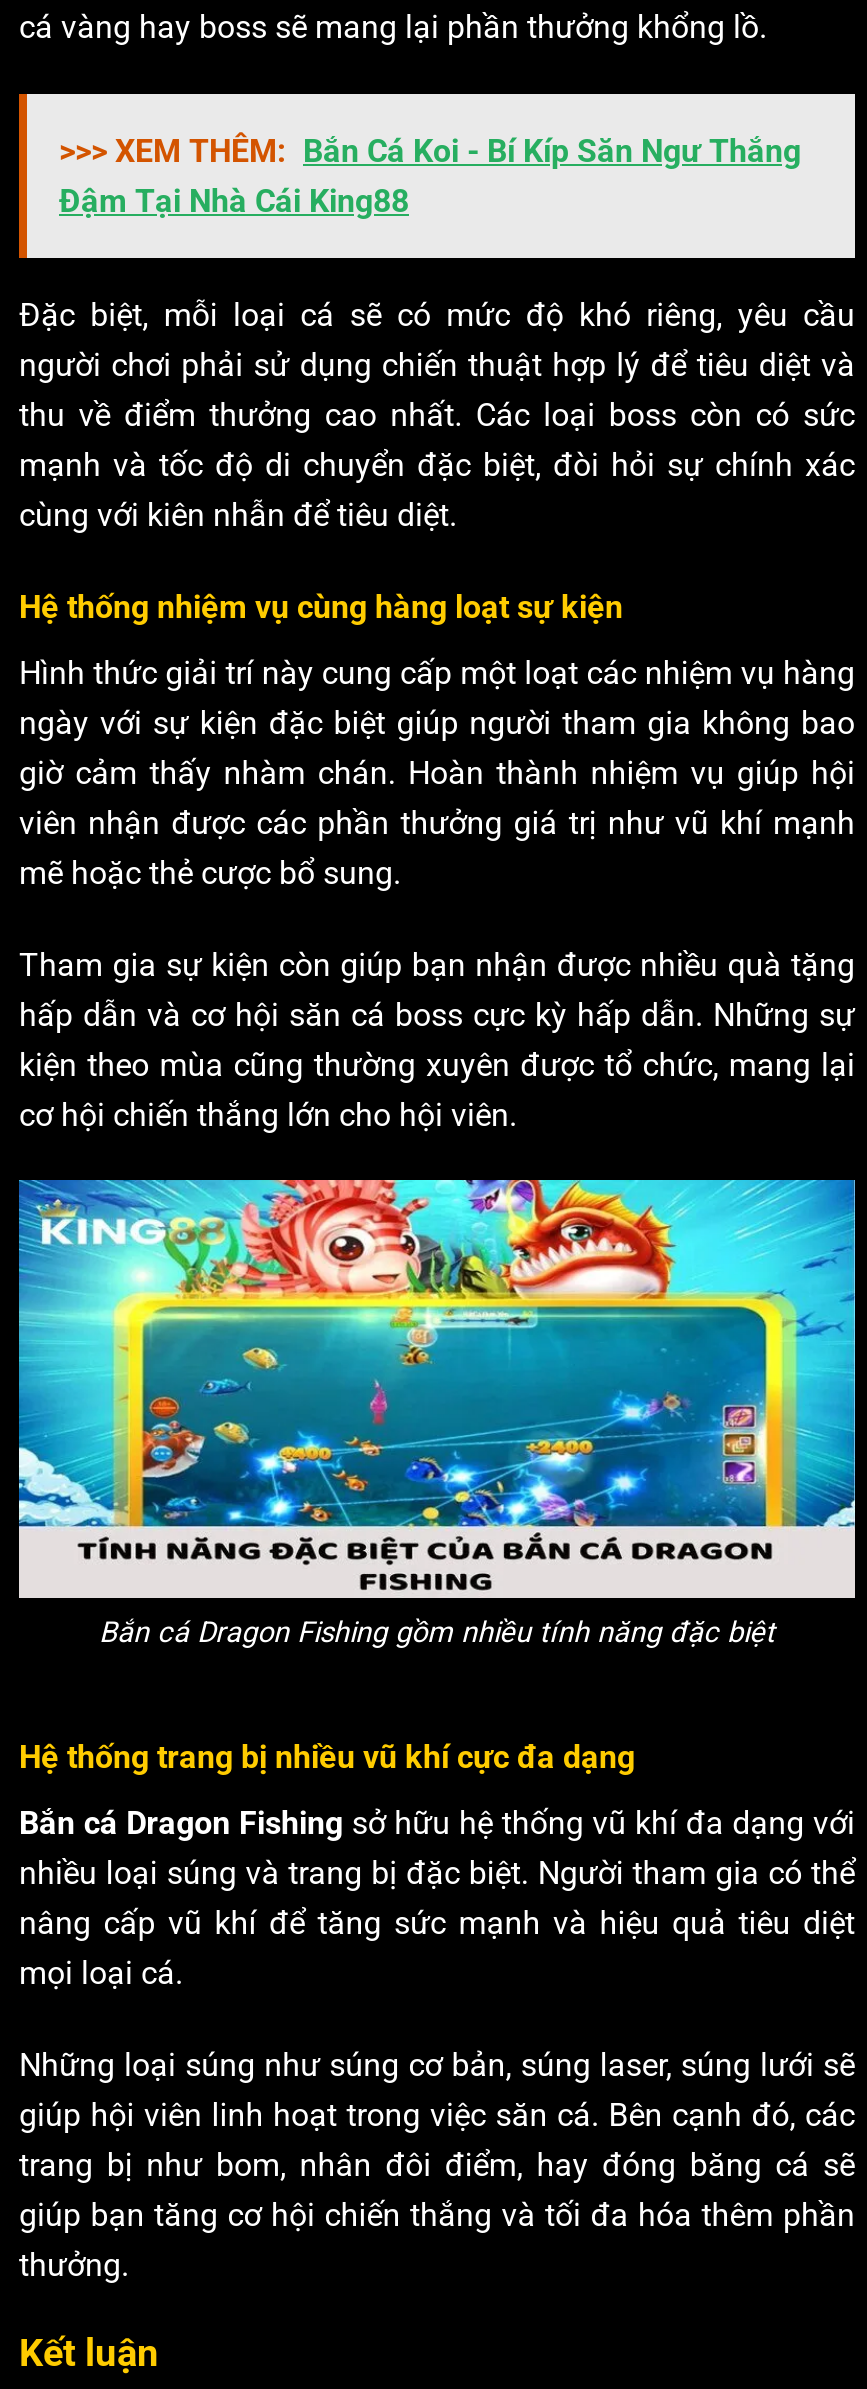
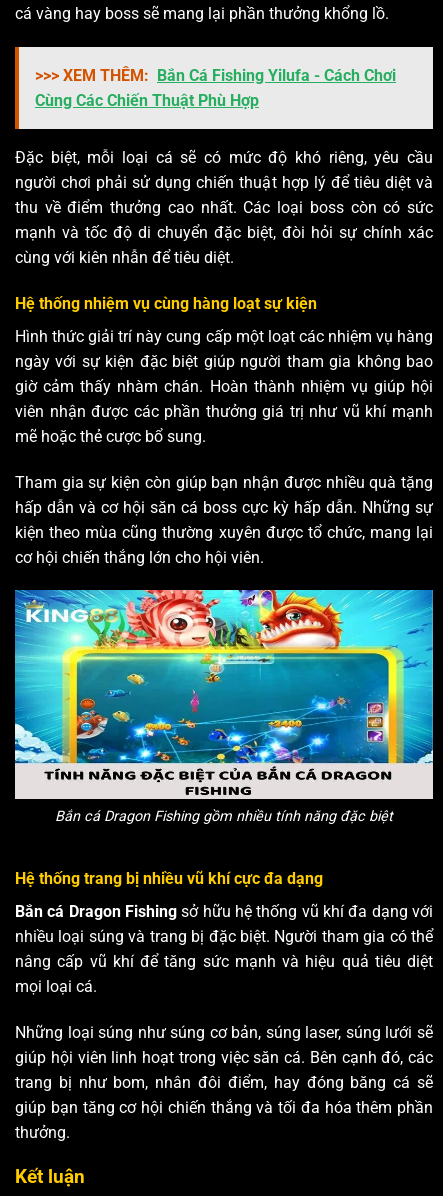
[59,132,801,220] >>> XEM THÊM: Bắn Cá Koi - Bí Kíp Săn Ngư Thắng | Đậm Tại Nhà Cái King88 -> [35,66,396,110] >>> XEM THÊM: Bắn Cá Fishing Yilufa - Cách Chơi | Cùng Các Chiến Thuật Phù Hợp

